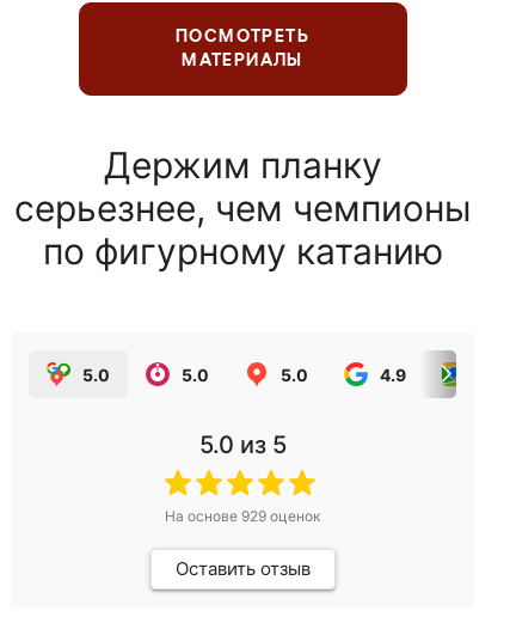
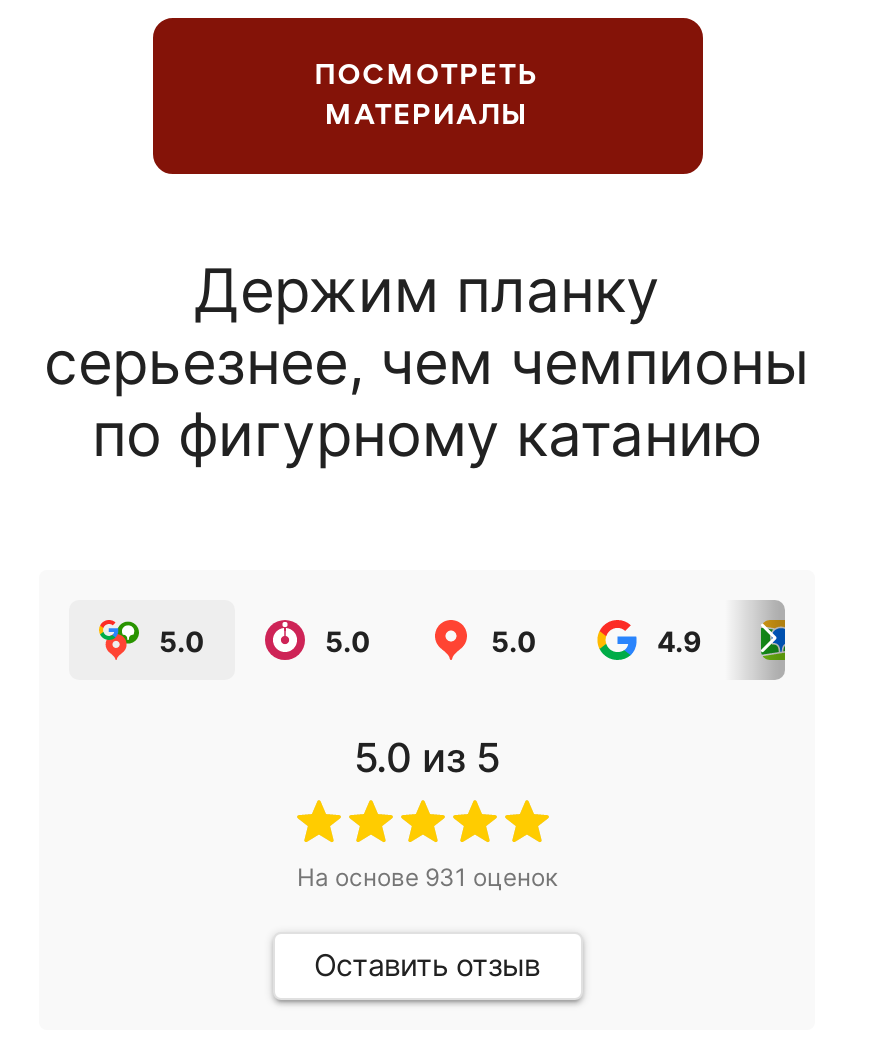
[165,507,320,525] На основе 929 оценок -> [297,862,557,892] На основе 931 оценок

